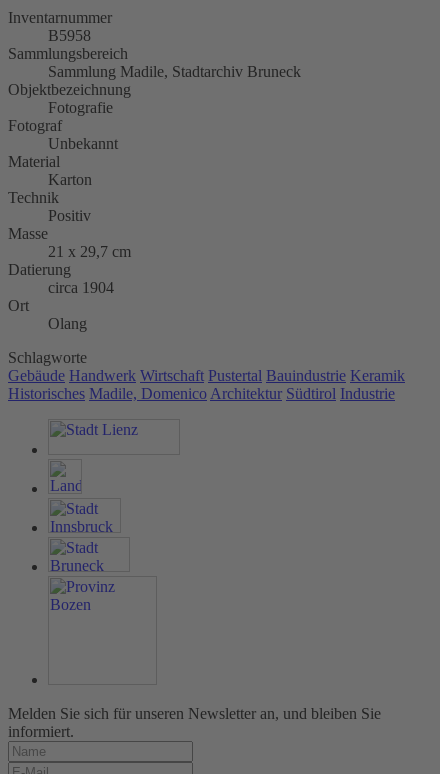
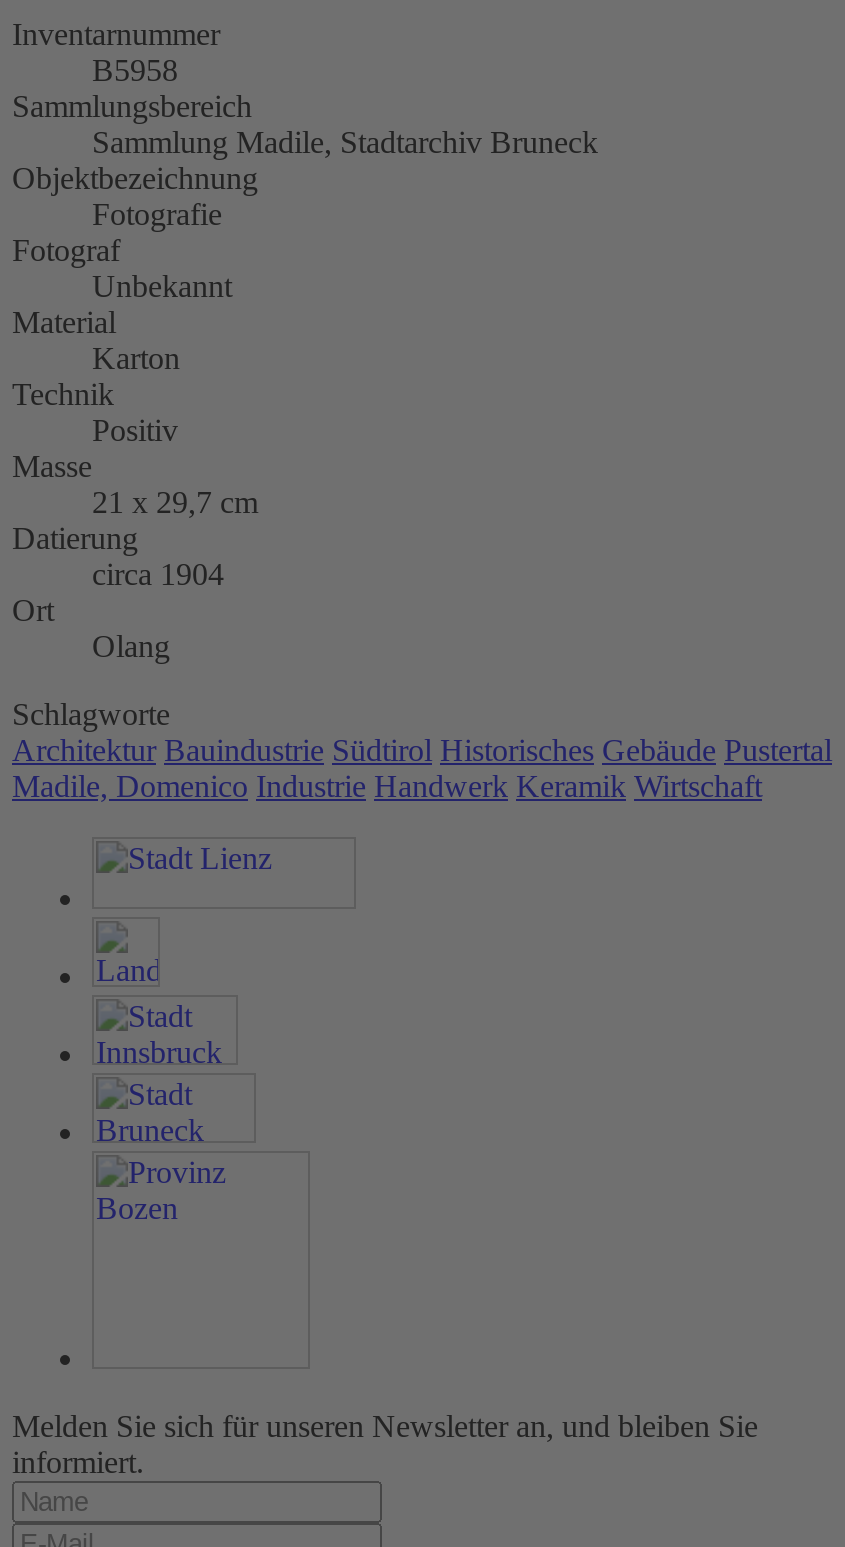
[8,367,405,402] Gebäude Handwerk Wirtschaft Pustertal Bauindustrie Keramik | Historisches Madile, Domenico Architektur Südtirol Industrie -> [12,733,832,803] Architektur Bauindustrie Südtirol Historisches Gebäude Pustertal | Madile, Domenico Industrie Handwerk Keramik Wirtschaft

